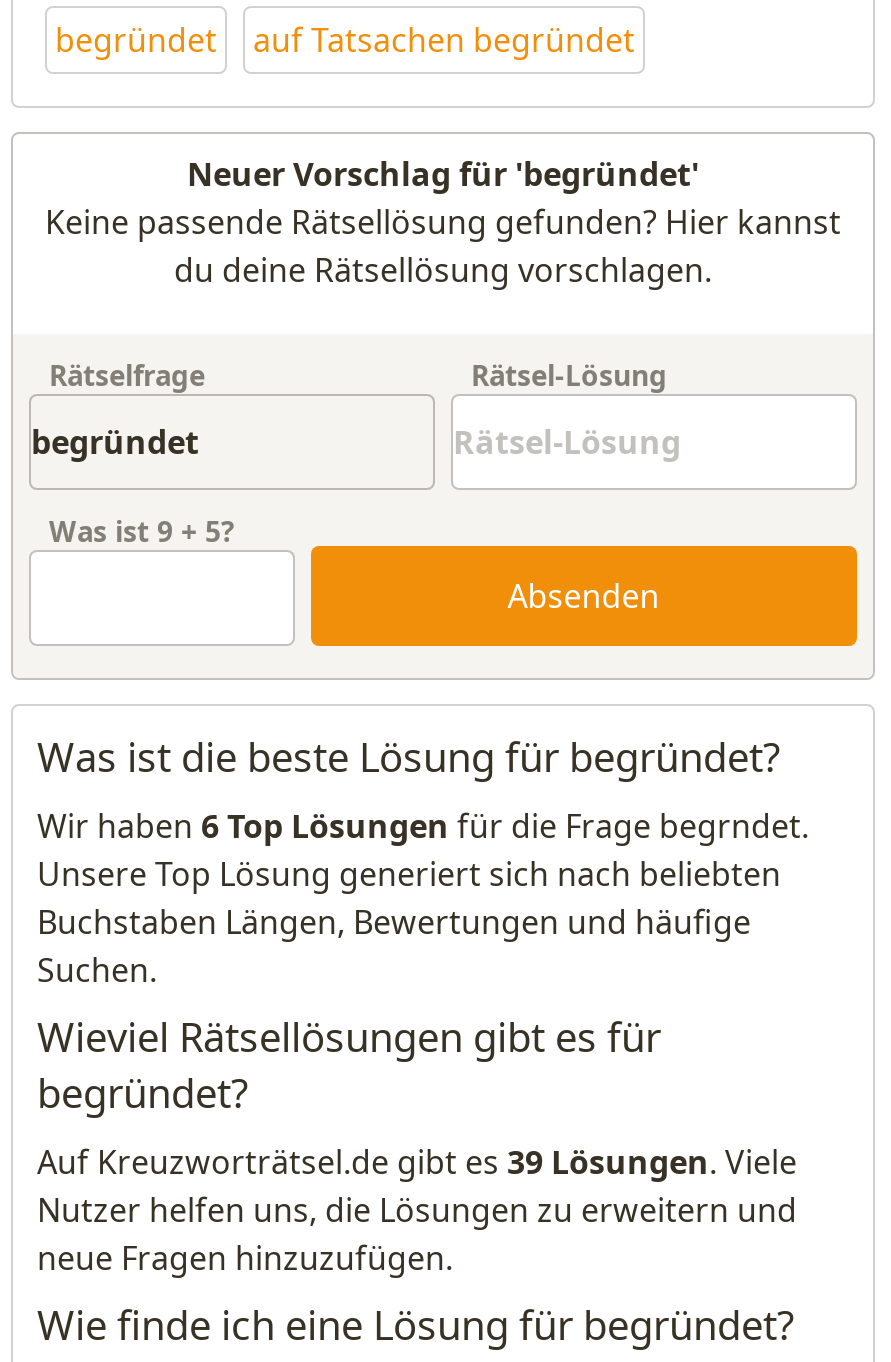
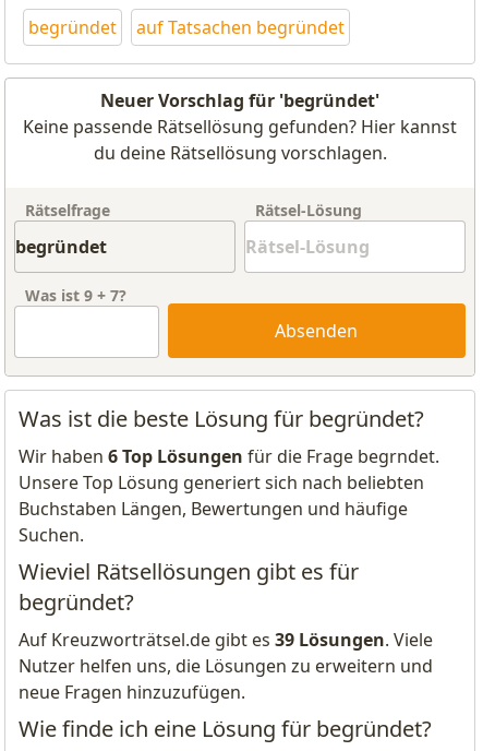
[49,512,235,550] Was ist 9 + 5? -> [25,285,126,306] Was ist 9 + 7?

